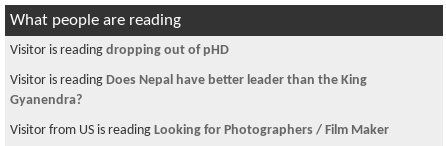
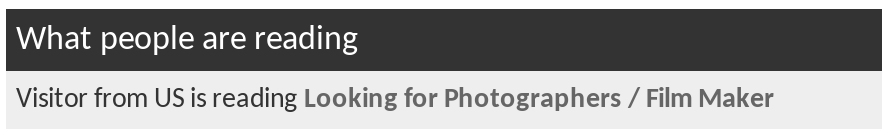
[10,43,367,108] Visitor is reading dropping out of pHD | Visitor is reading Does Nepal have better leader than the King | Gyanendra? -> none

